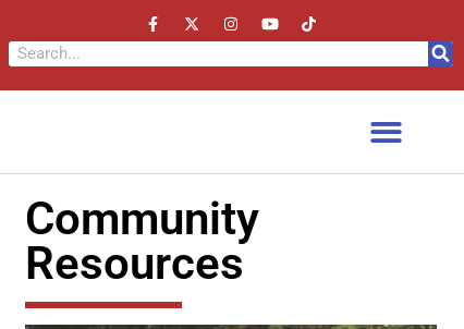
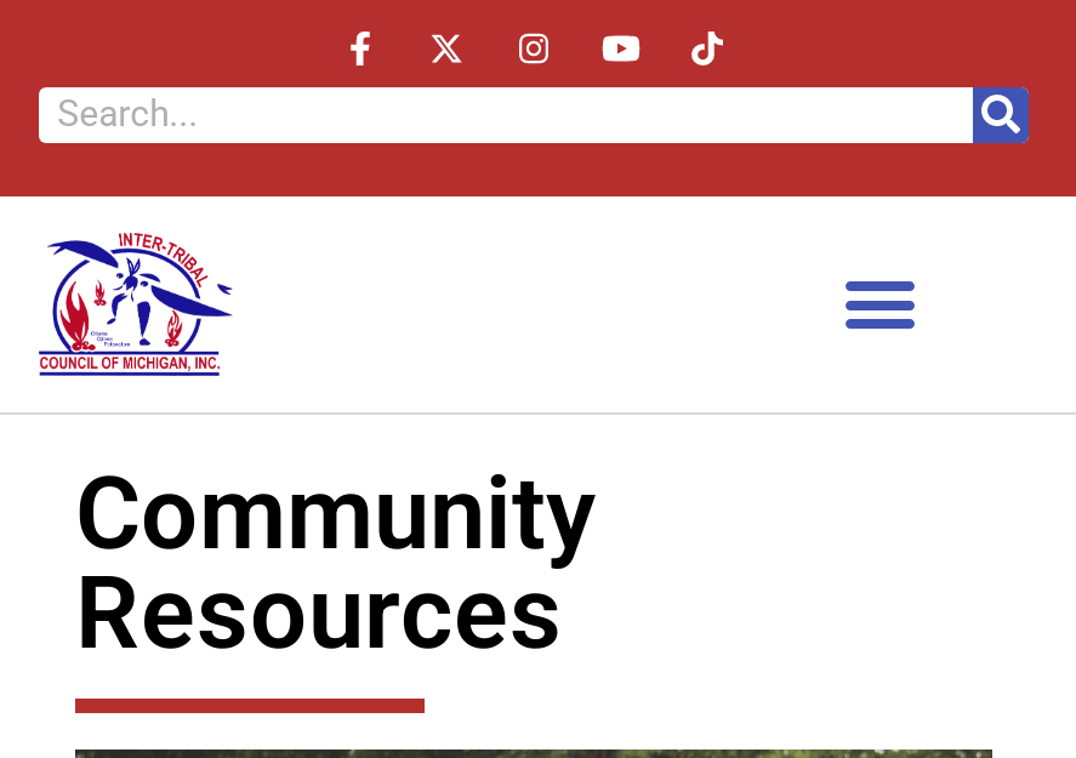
none -> [36,230,233,378] [image]

